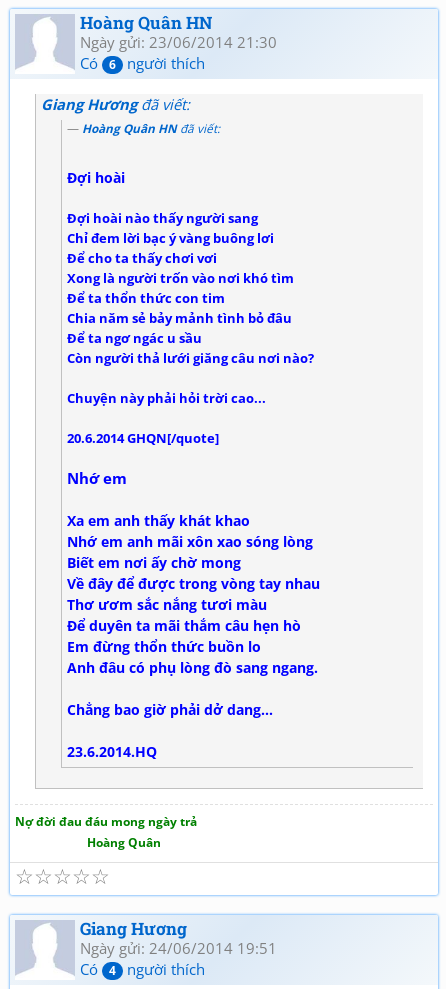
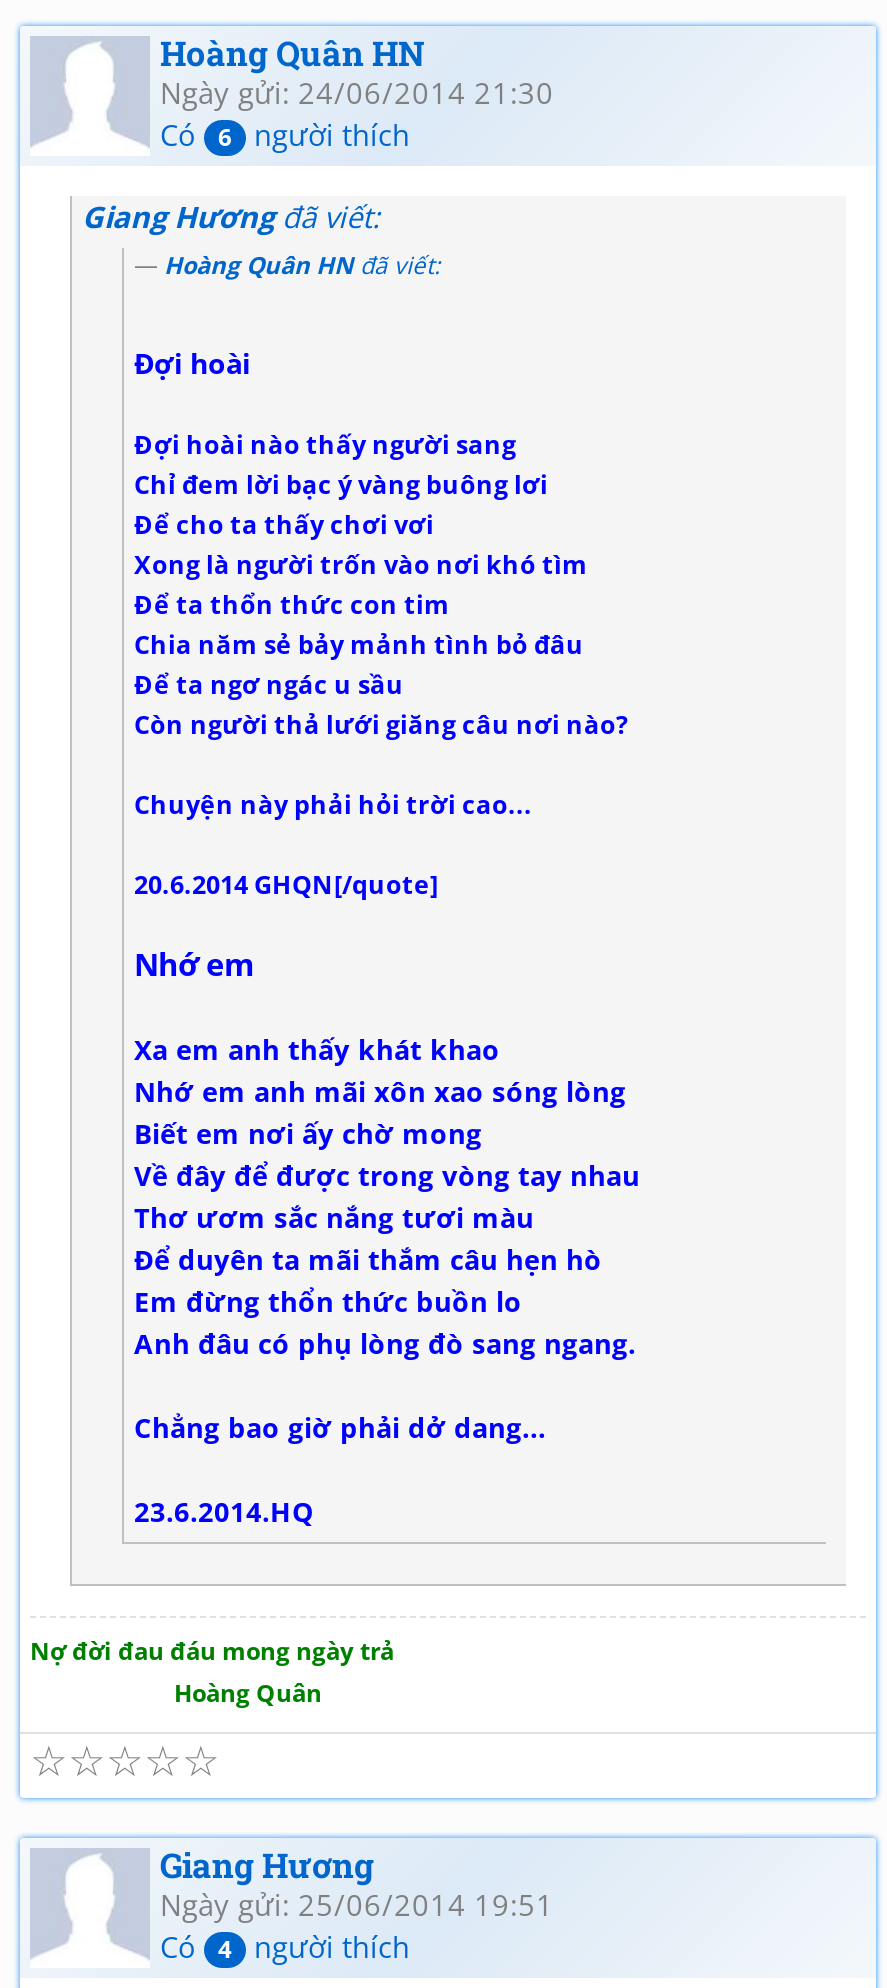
[80,32,277,52] Ngày gửi: 23/06/2014 21:30 -> [160,72,554,112] Ngày gửi: 24/06/2014 21:30
[80,938,277,958] Ngày gửi: 24/06/2014 19:51 -> [160,1884,554,1924] Ngày gửi: 25/06/2014 19:51

